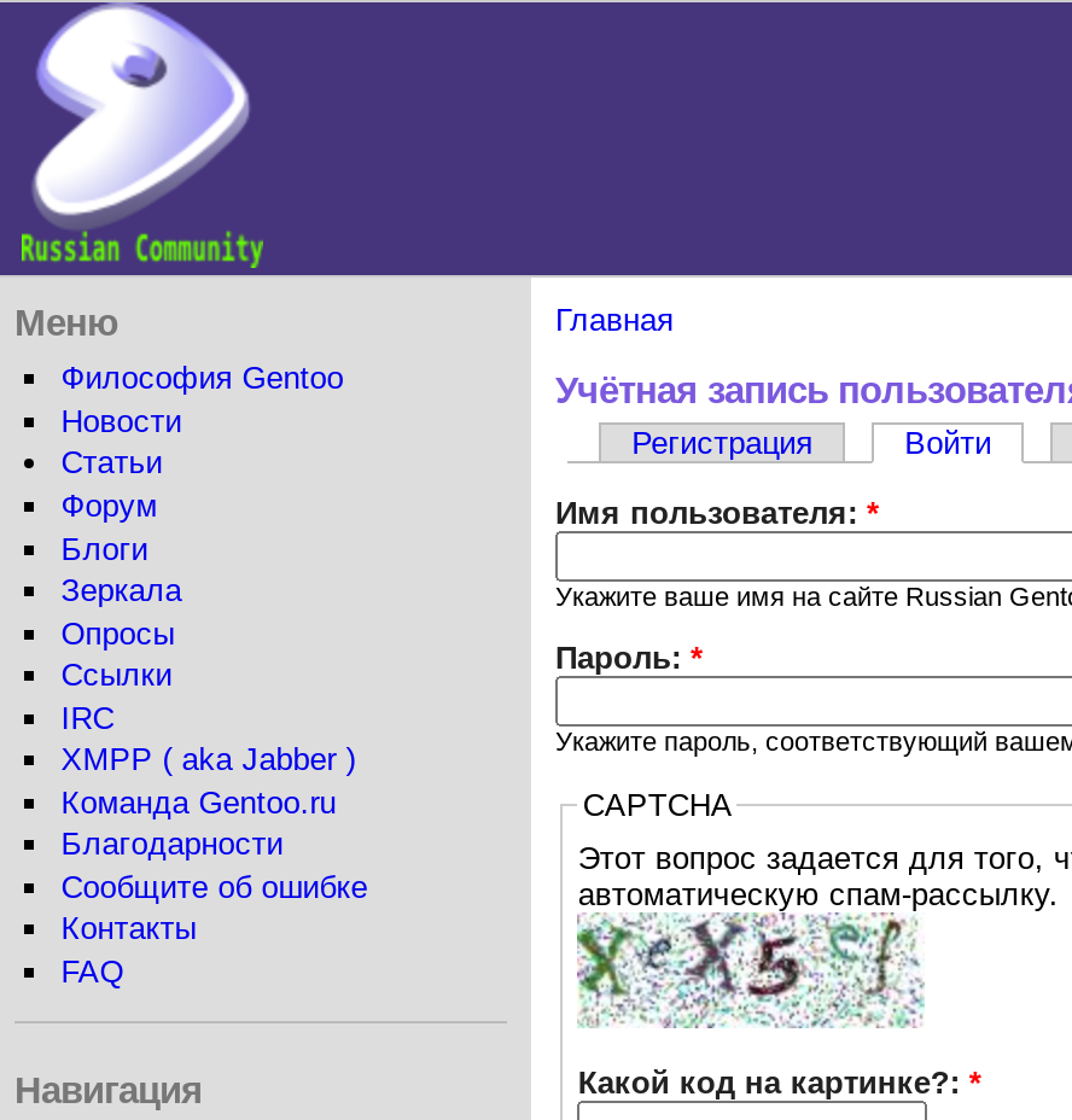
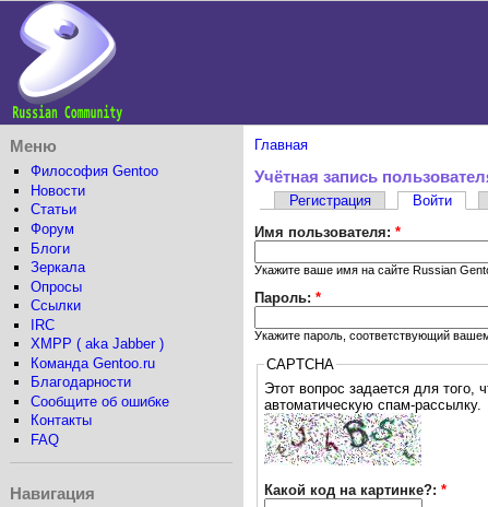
[575,917,922,1031] [image] -> [265,415,421,465] [image]

